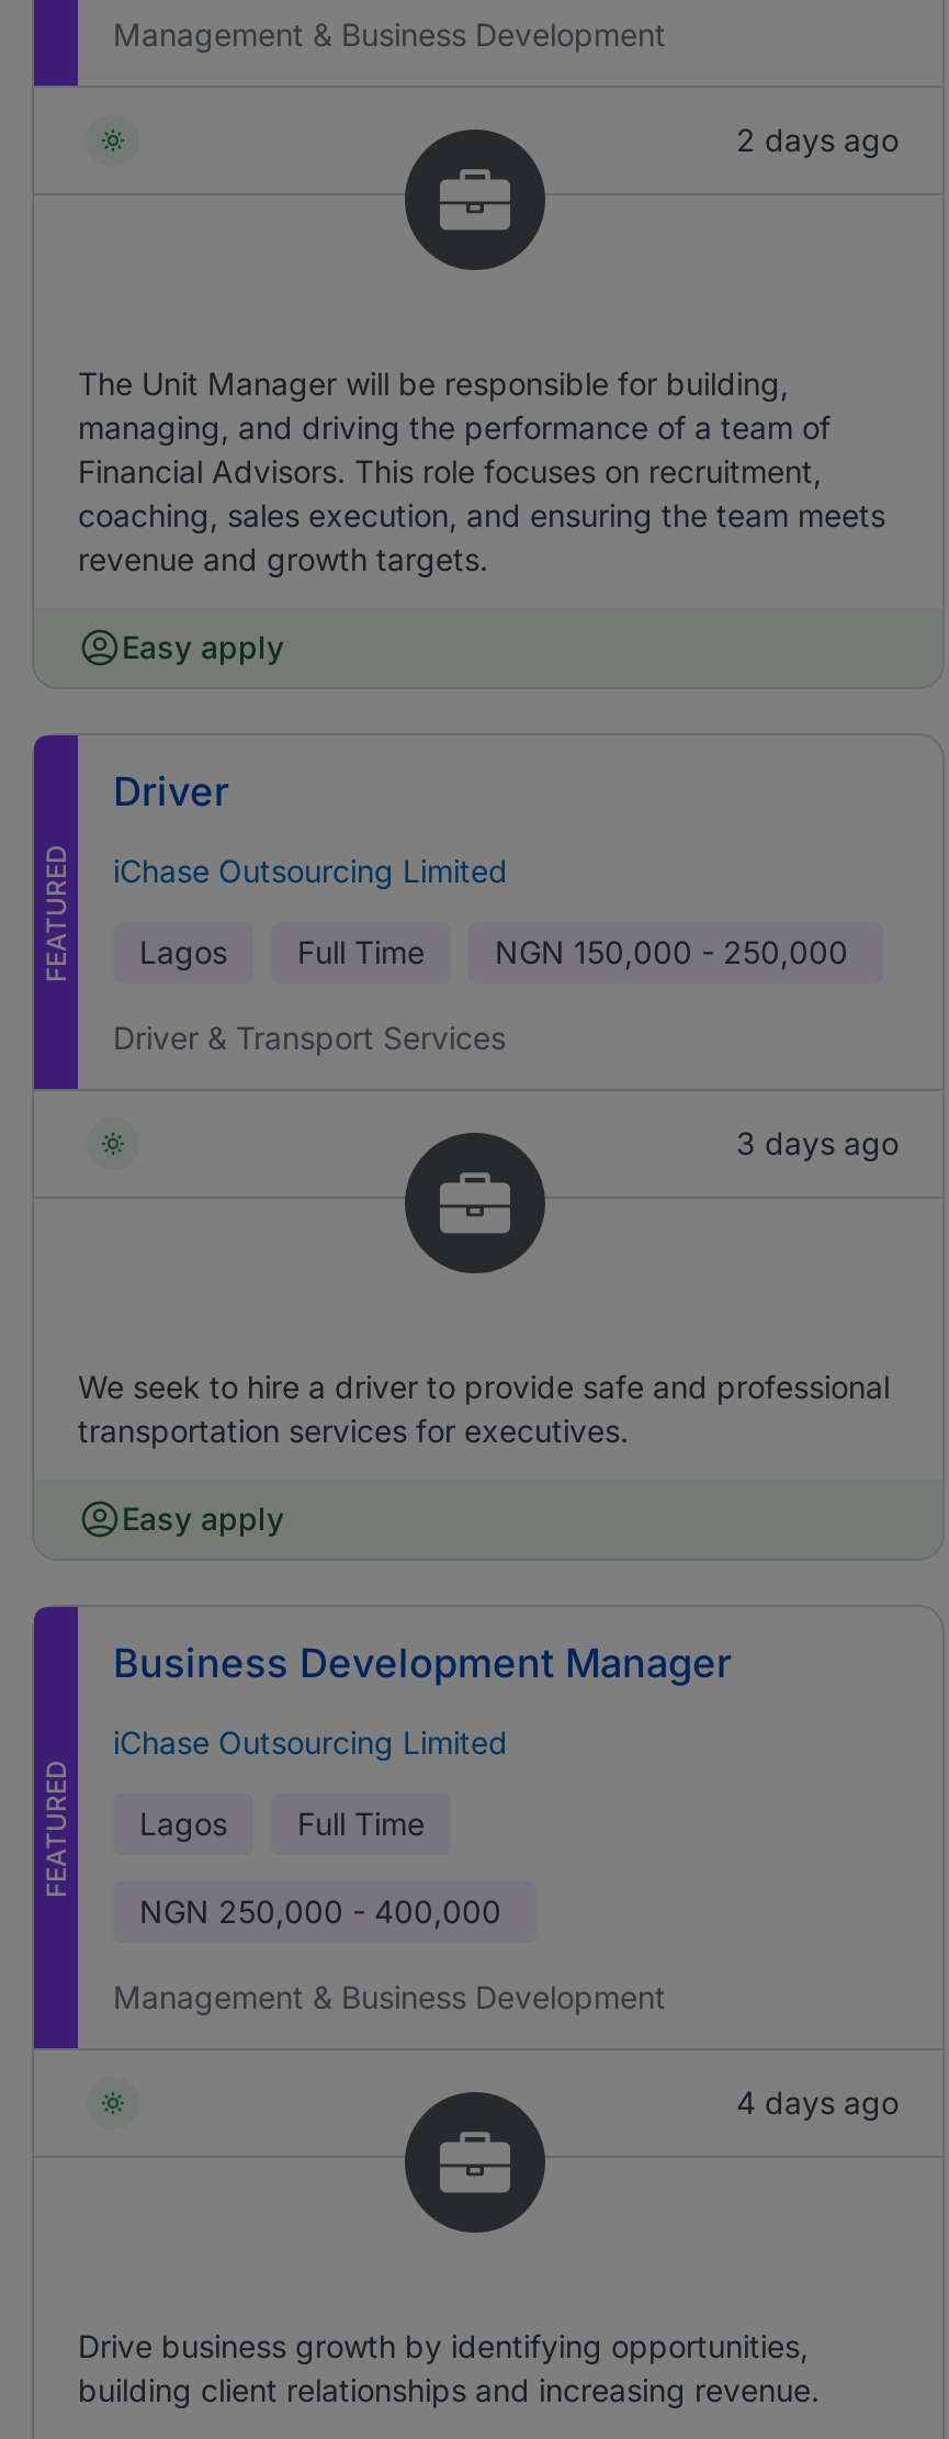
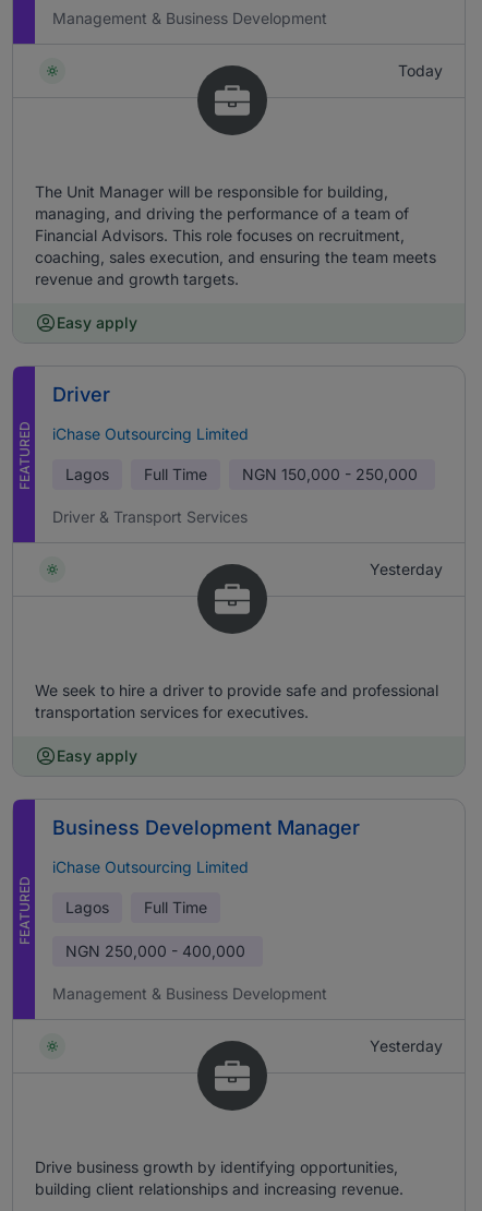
[736,121,899,158] 2 days ago -> [398,61,443,80] Today
[736,1124,899,1161] 3 days ago -> [370,560,443,578] Yesterday
[736,2083,899,2121] 4 days ago -> [370,1036,443,1055] Yesterday

